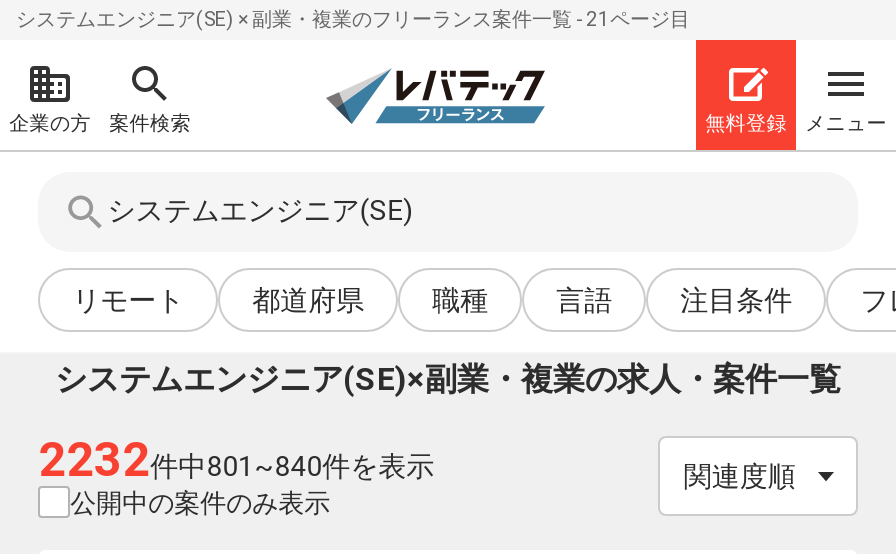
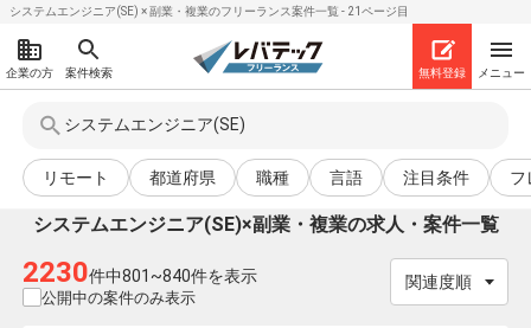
[38,432,434,488] 2232件中801~840件を表示 -> [23,256,257,289] 2230件中801~840件を表示

